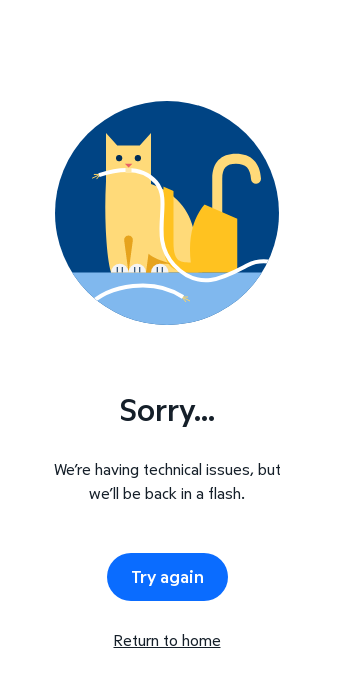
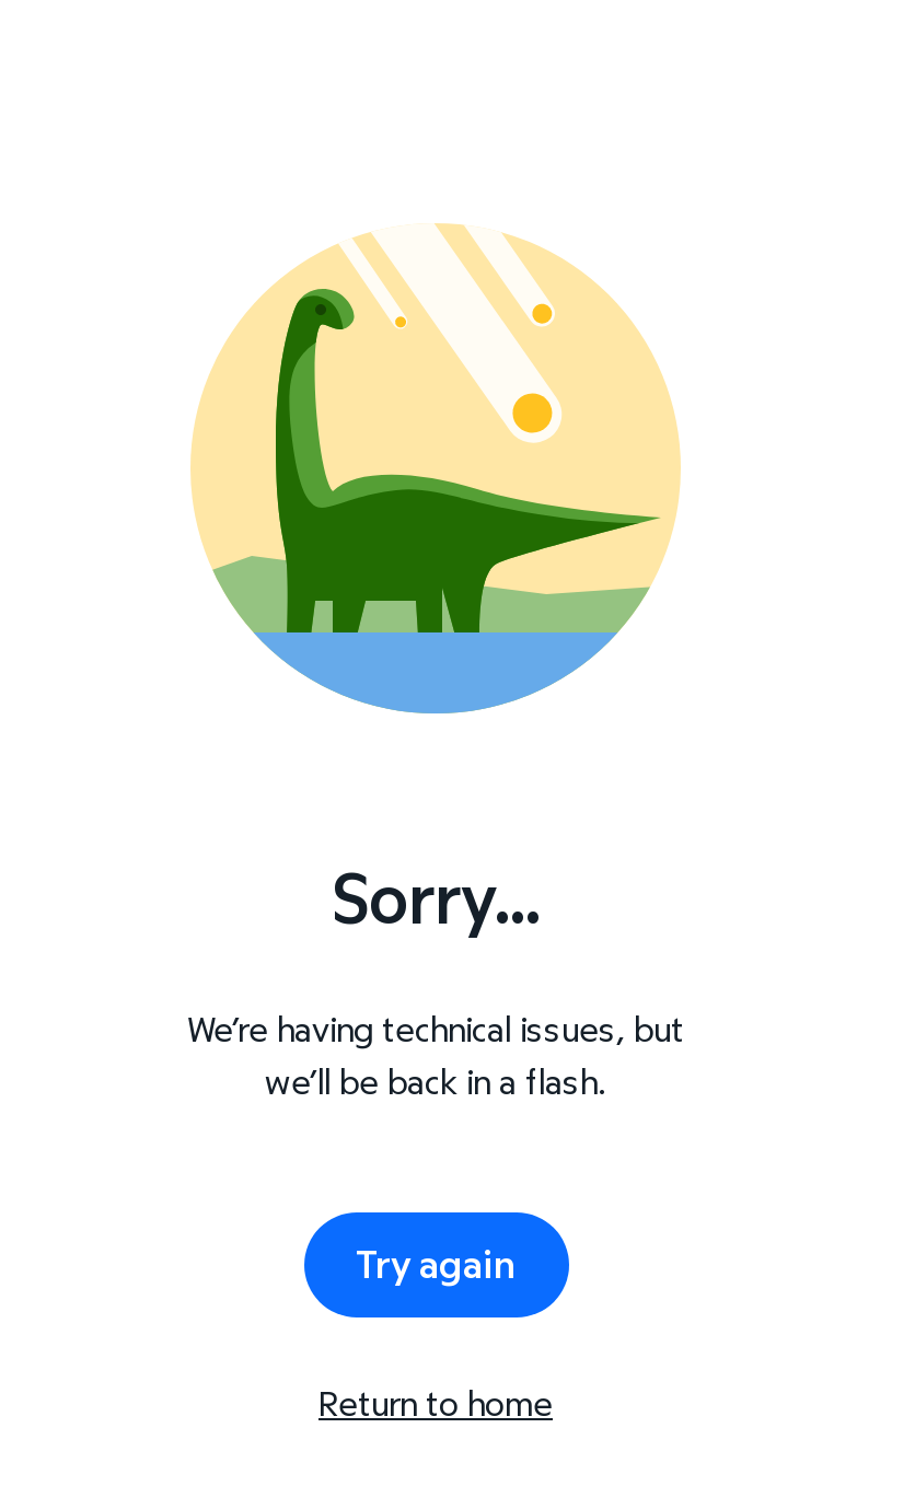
[54,100,280,303] [image] -> [190,223,681,663] [image]

